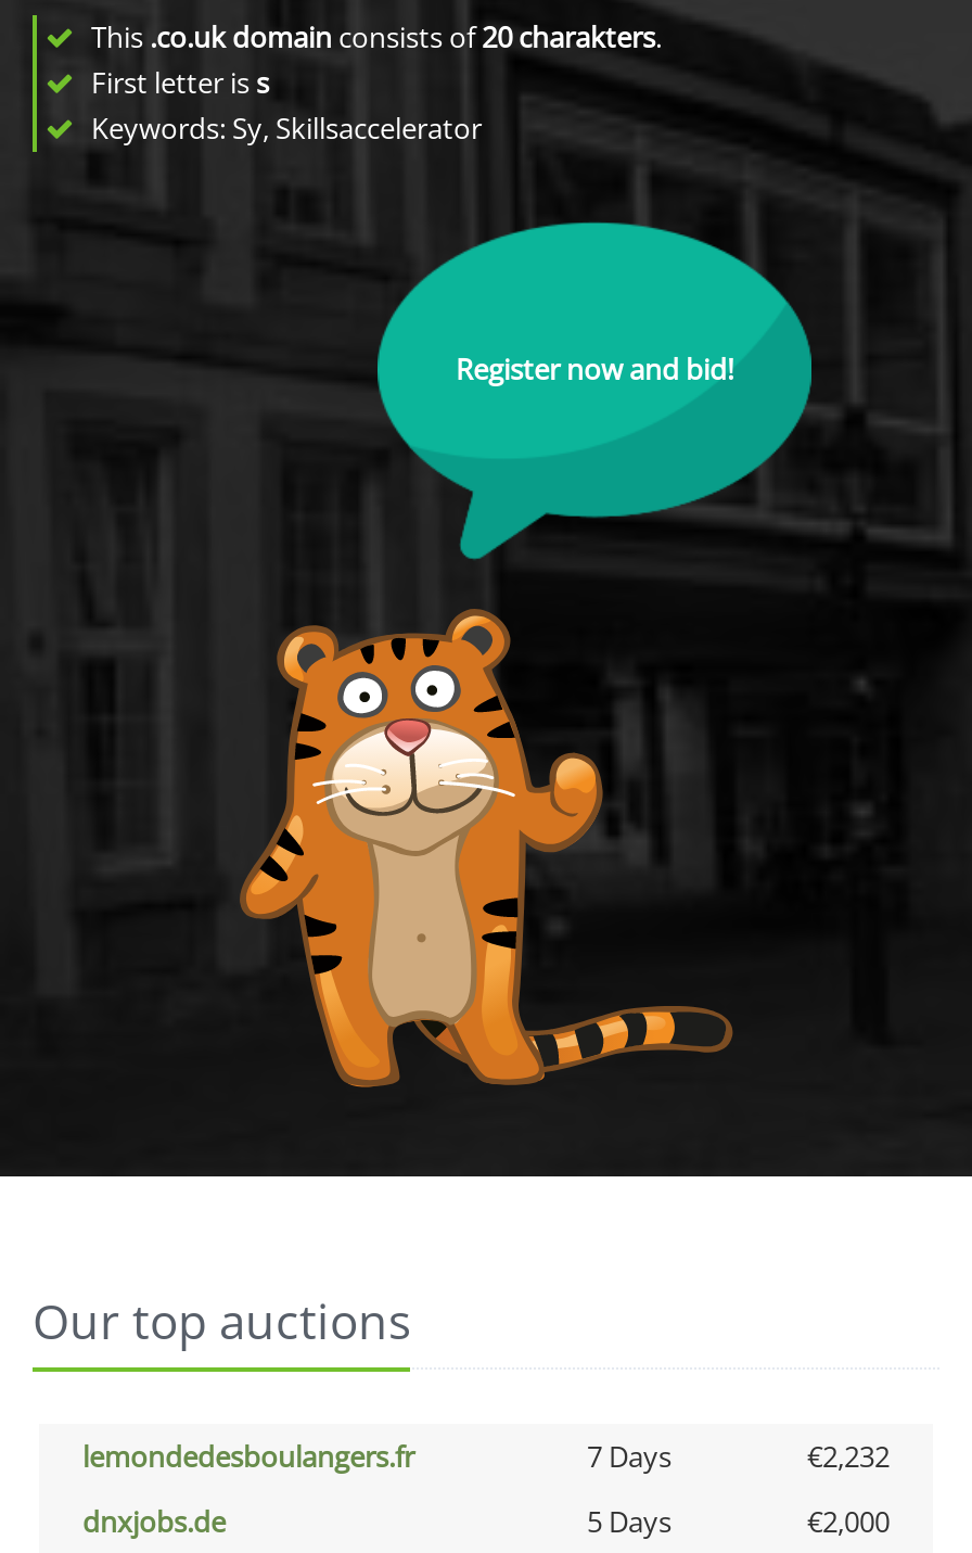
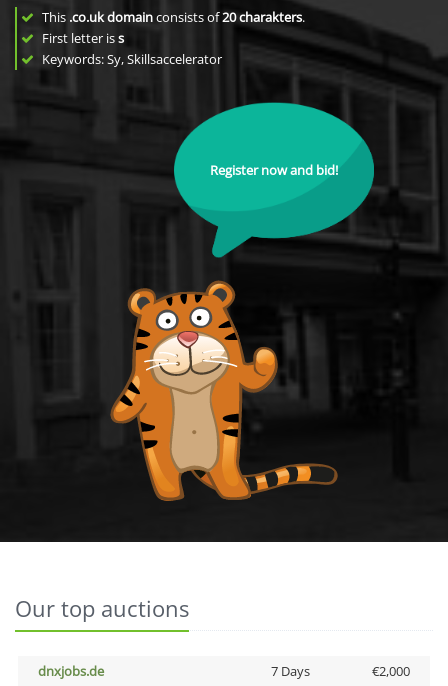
[82,1437,890,1476] lemondedesboulangers.fr | 7 Days | €2,232 -> none
[587,1502,672,1541] 5 Days -> [270,662,309,680] 7 Days

